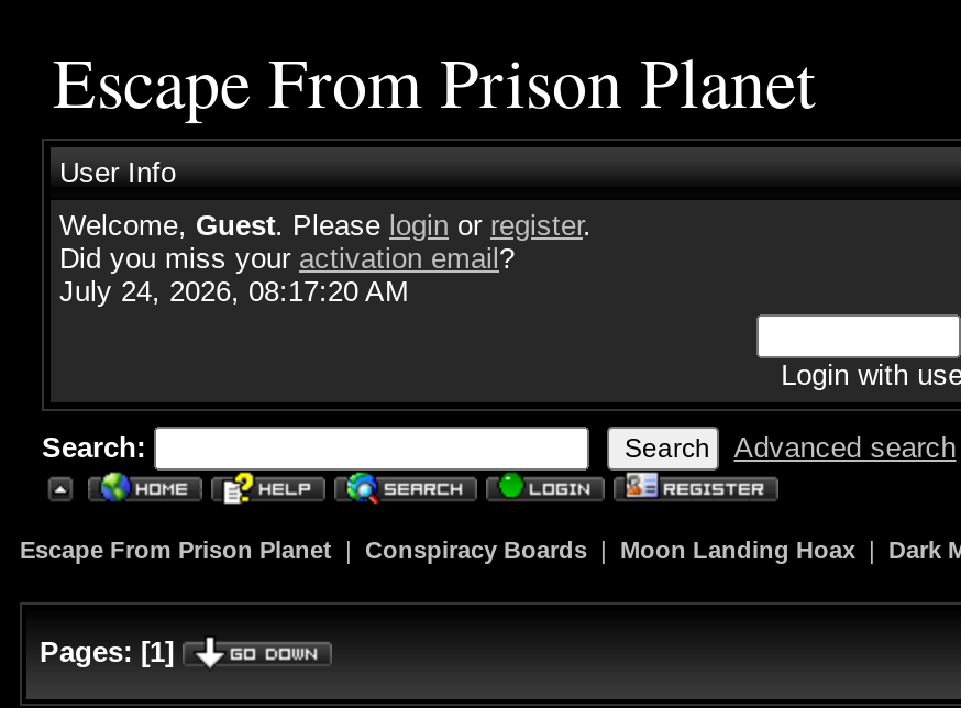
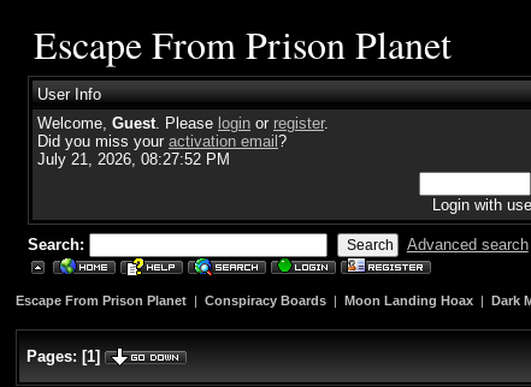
[59,275,409,308] July 24, 2026, 08:17:20 AM -> [37,150,230,168] July 21, 2026, 08:27:52 PM

